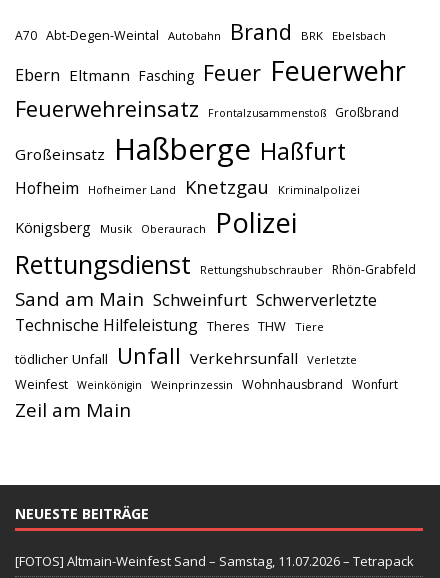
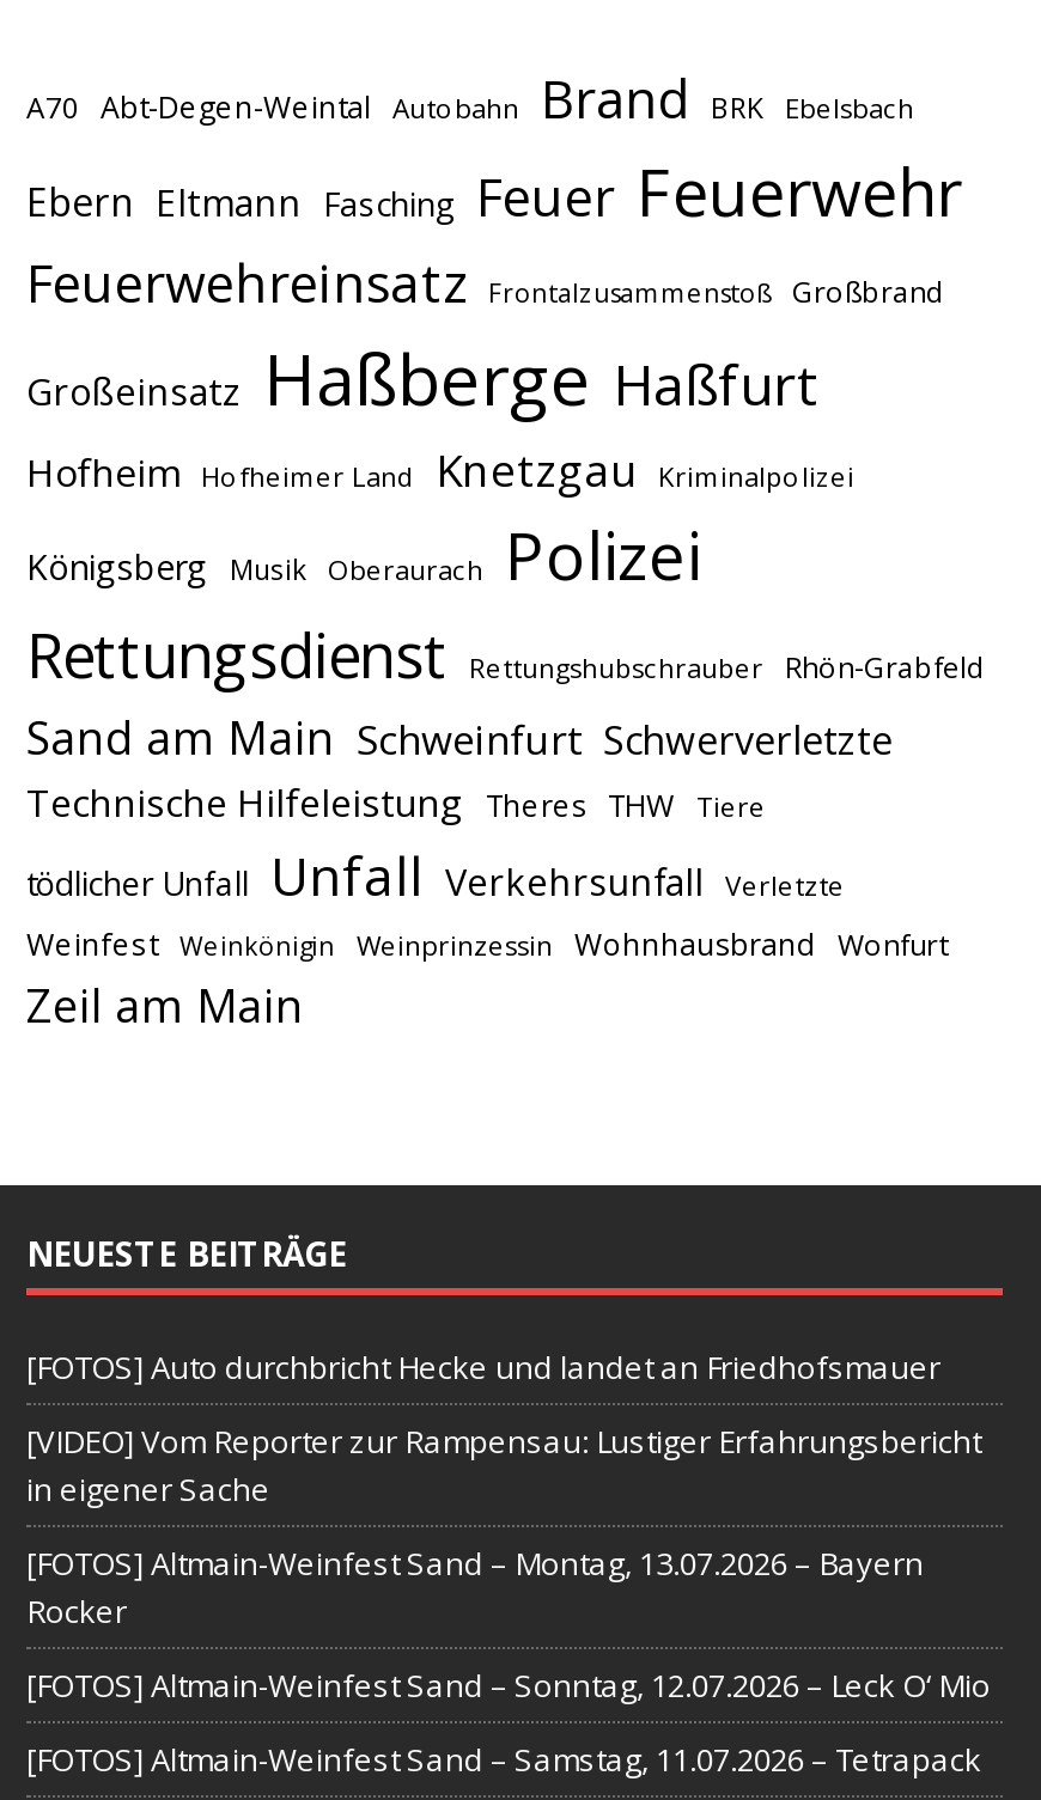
none -> [26,1345,991,1706] [FOTOS] Auto durchbricht Hecke und landet an Friedhofsmauer | [VIDEO] Vom Reporter zur Rampensau: Lustiger Erfahrungsbericht | in eigener Sache | [FOTOS] Altmain-Weinfest Sand – Montag, 13.07.2026 – Bayern | Rocker | [FOTOS] Altmain-Weinfest Sand – Sonntag, 12.07.2026 – Leck O‘ Mio

